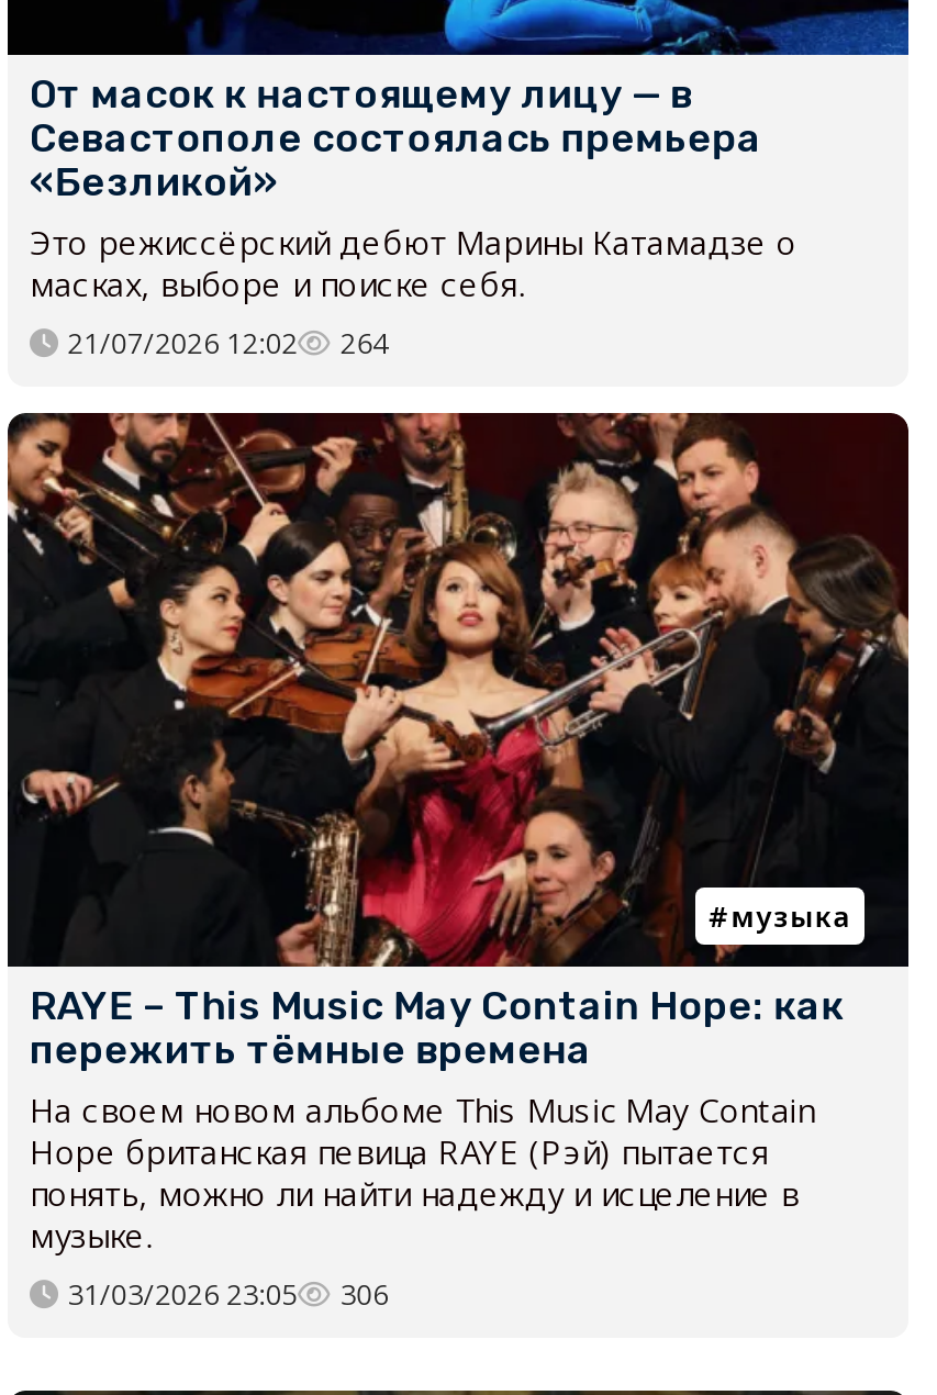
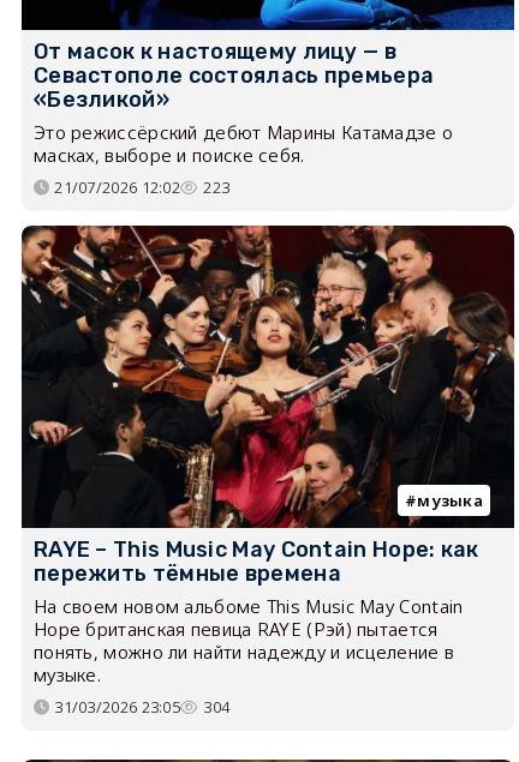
[68,323,388,362] 21/07/2026 12:02 264 -> [54,176,230,198] 21/07/2026 12:02 223
[68,1274,388,1313] 31/03/2026 23:05 306 -> [54,696,230,717] 31/03/2026 23:05 304

